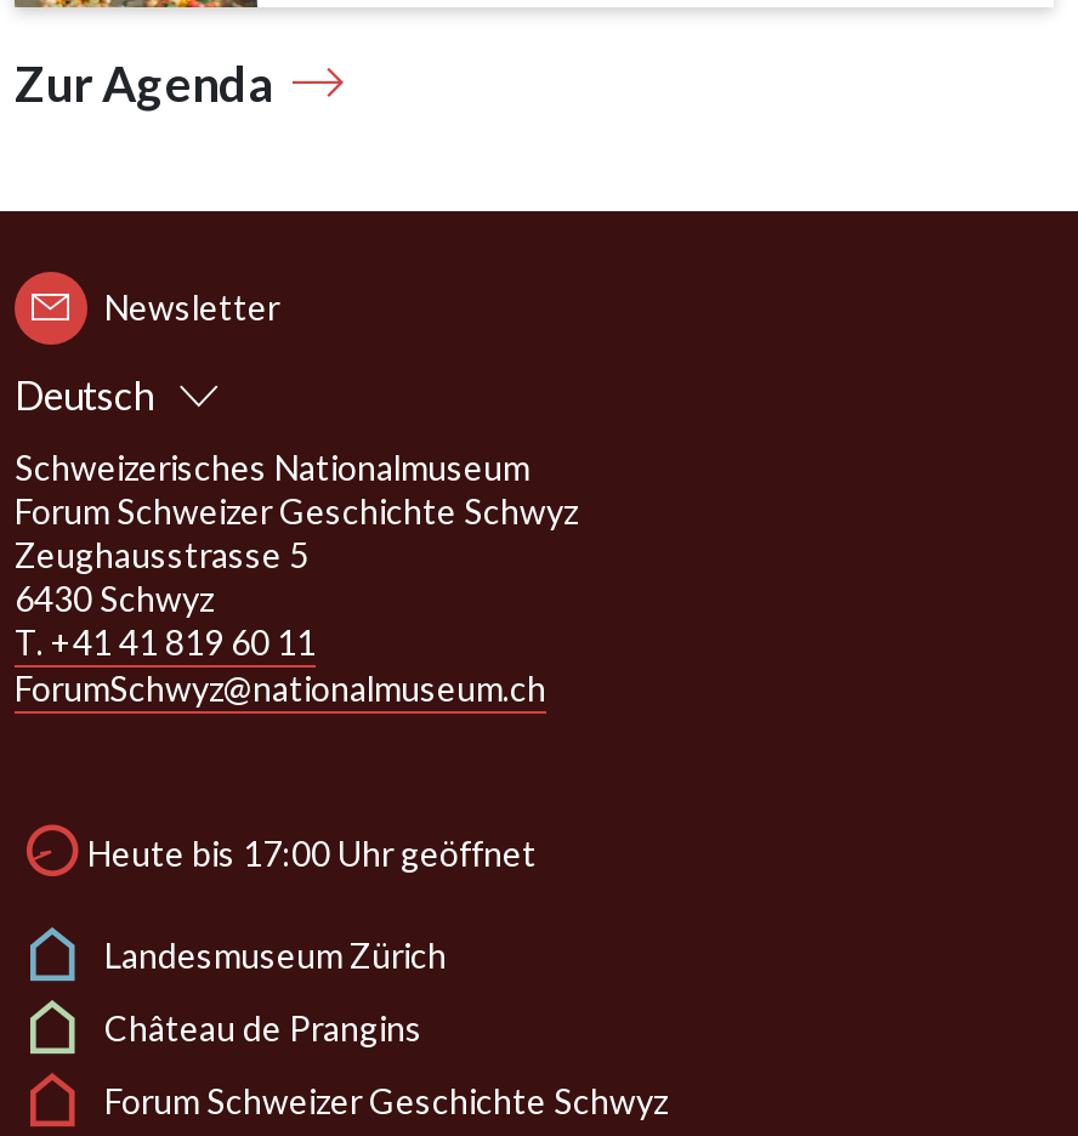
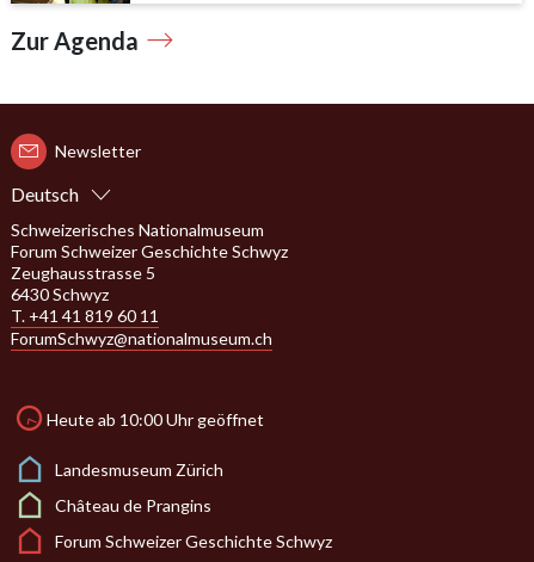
[87,832,537,874] Heute bis 17:00 Uhr geöffnet -> [47,409,264,429] Heute ab 10:00 Uhr geöffnet

